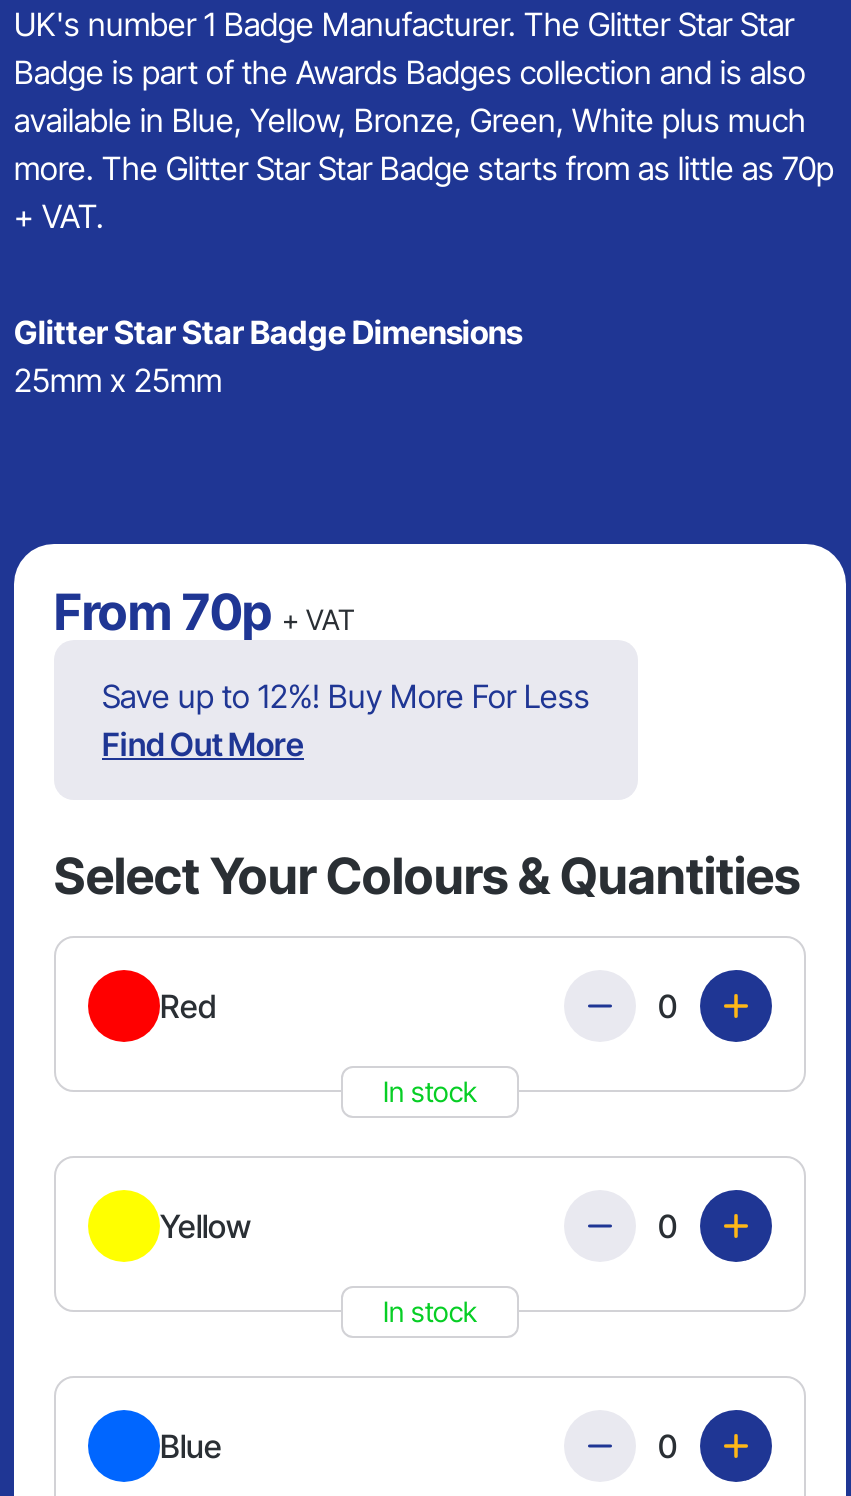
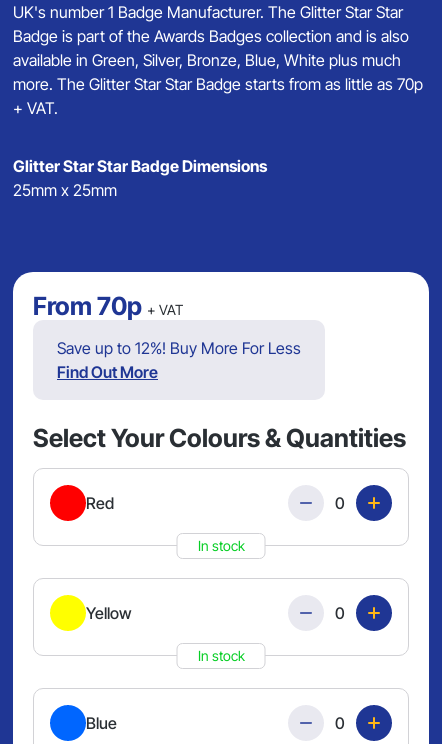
[14,100,806,140] available in Blue, Yellow, Bronze, Green, White plus much -> [13,50,401,70] available in Green, Silver, Bronze, Blue, White plus much

